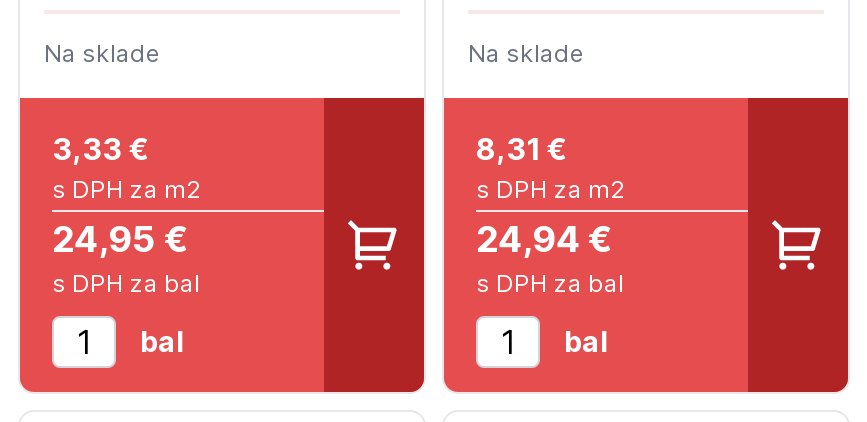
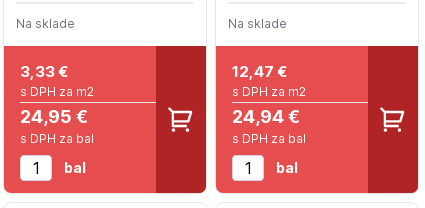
[476,130,566,168] 8,31 € -> [232,62,287,81] 12,47 €

